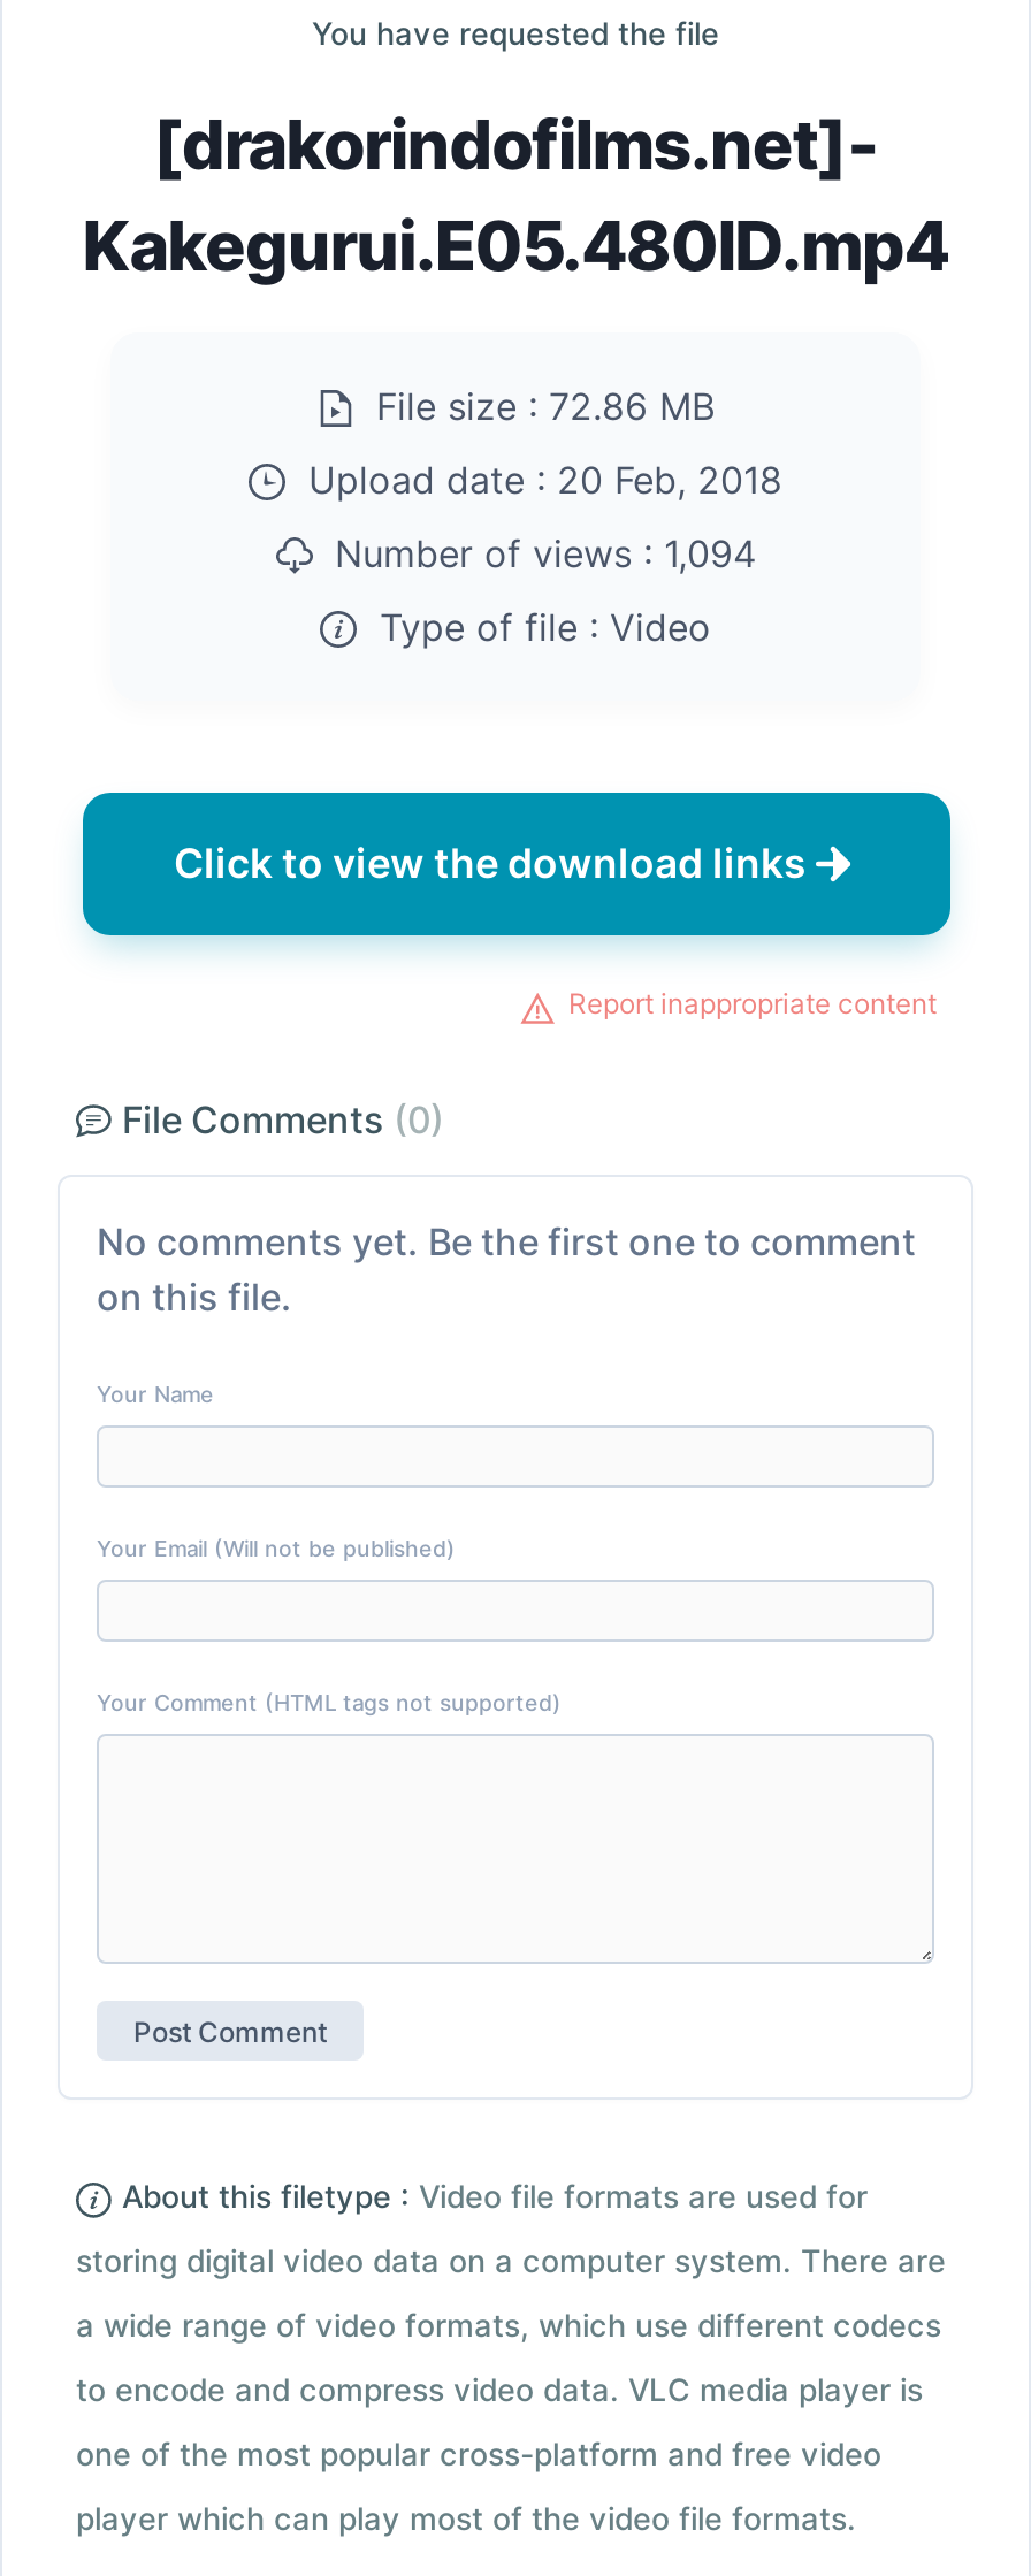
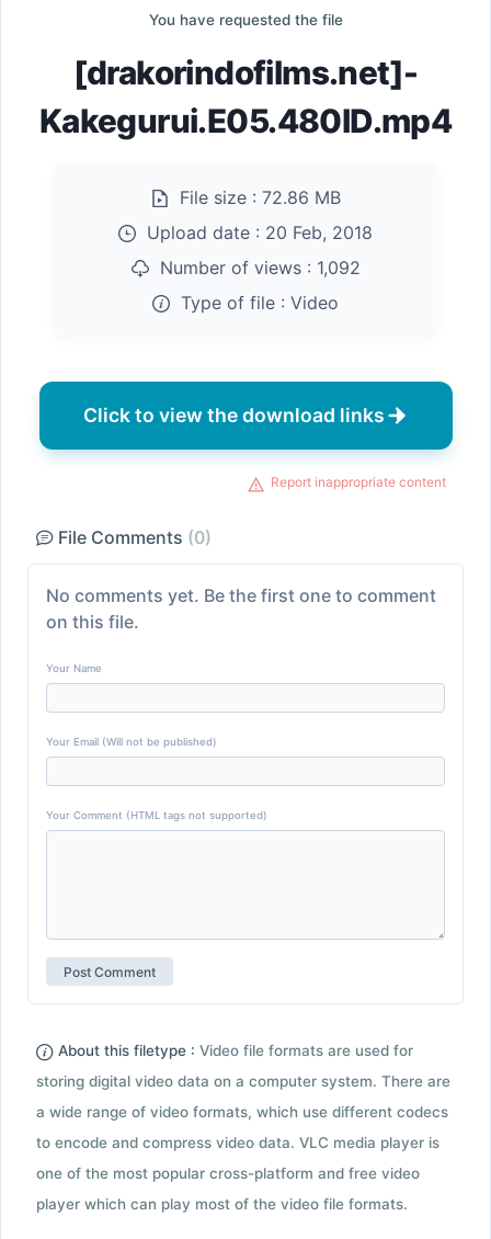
[312,530,756,576] Number of views : 1,094 -> [149,256,360,278] Number of views : 1,092

